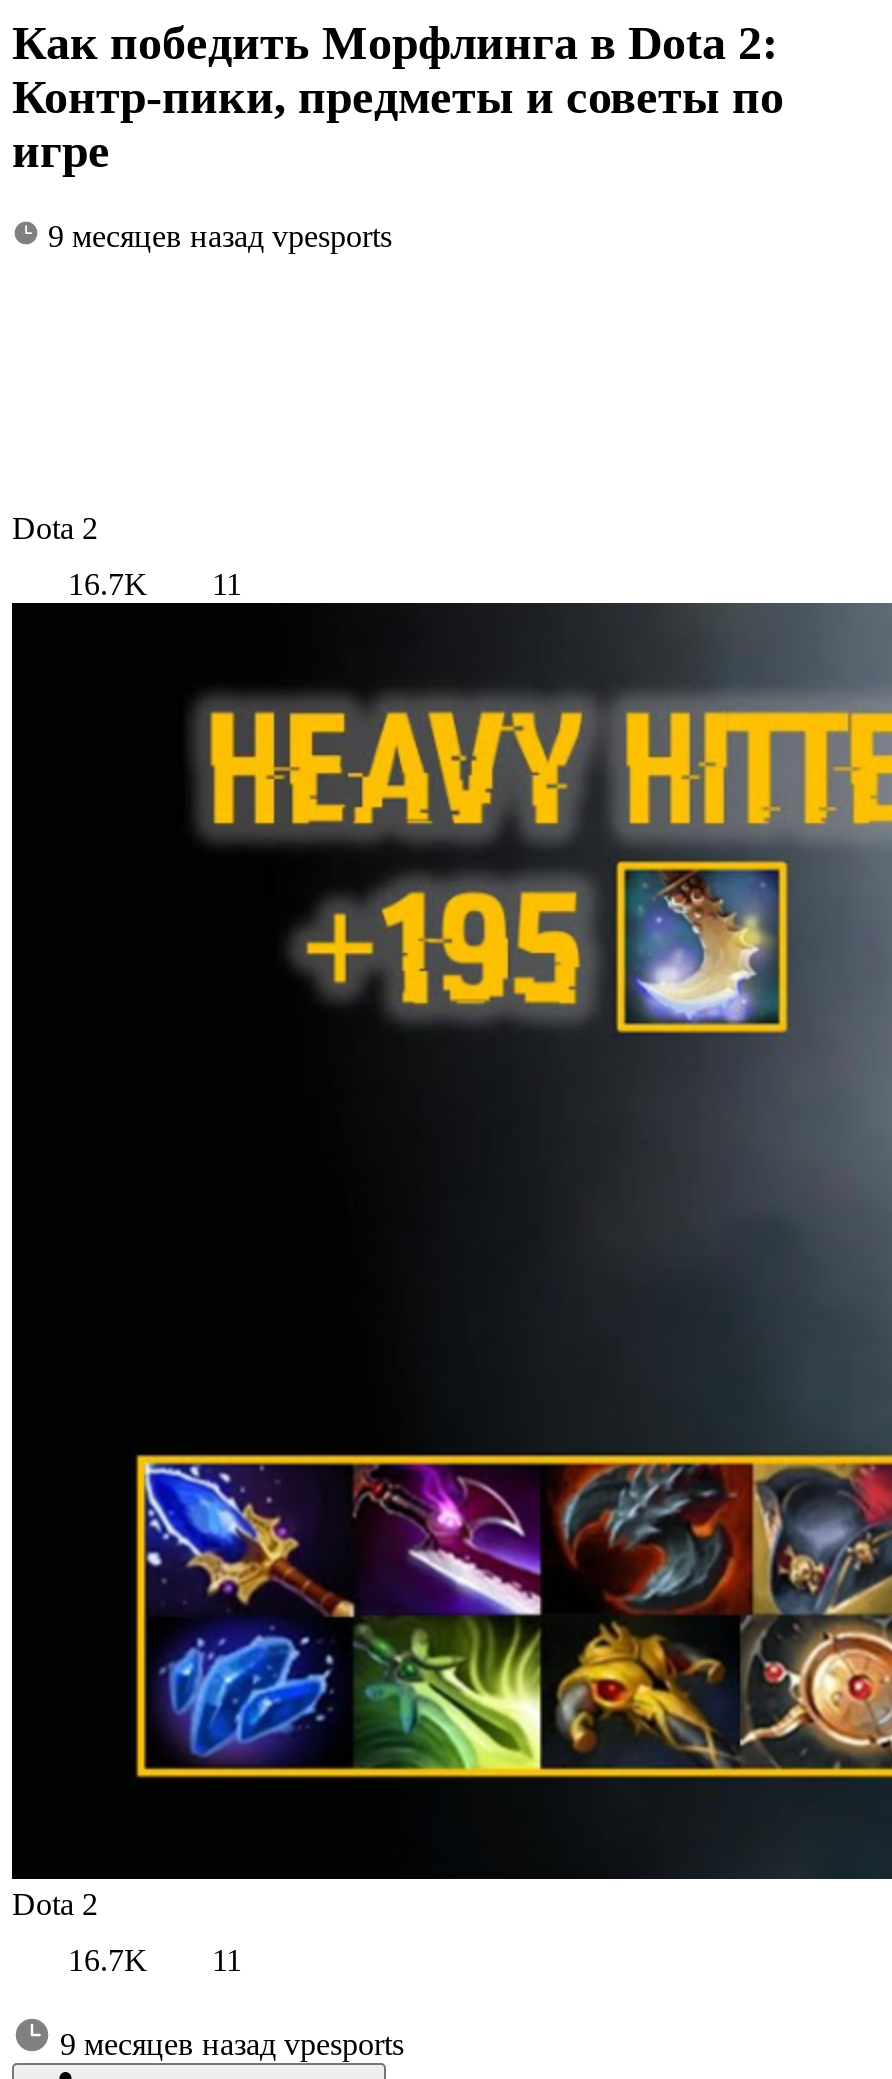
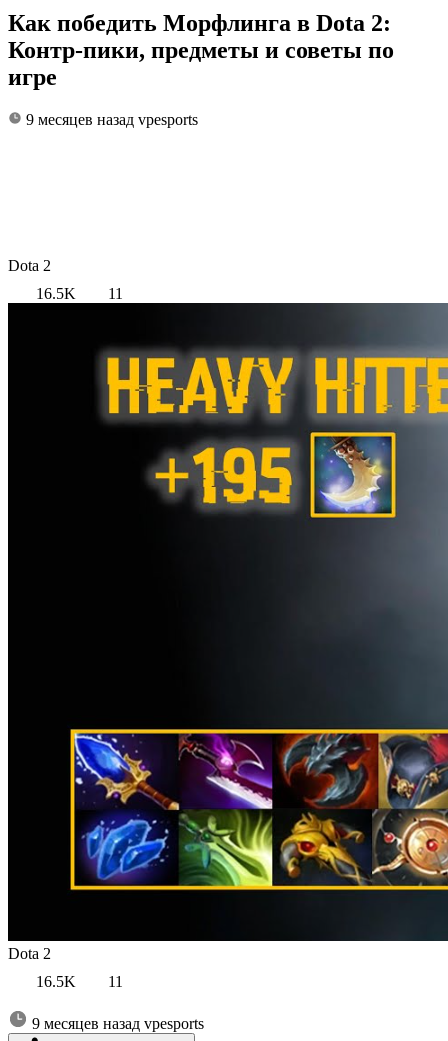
[60,566,242,600] 16.7K 11 -> [32,285,123,302] 16.5K 11
[60,1942,242,1976] 16.7K 11 -> [32,973,123,990] 16.5K 11

